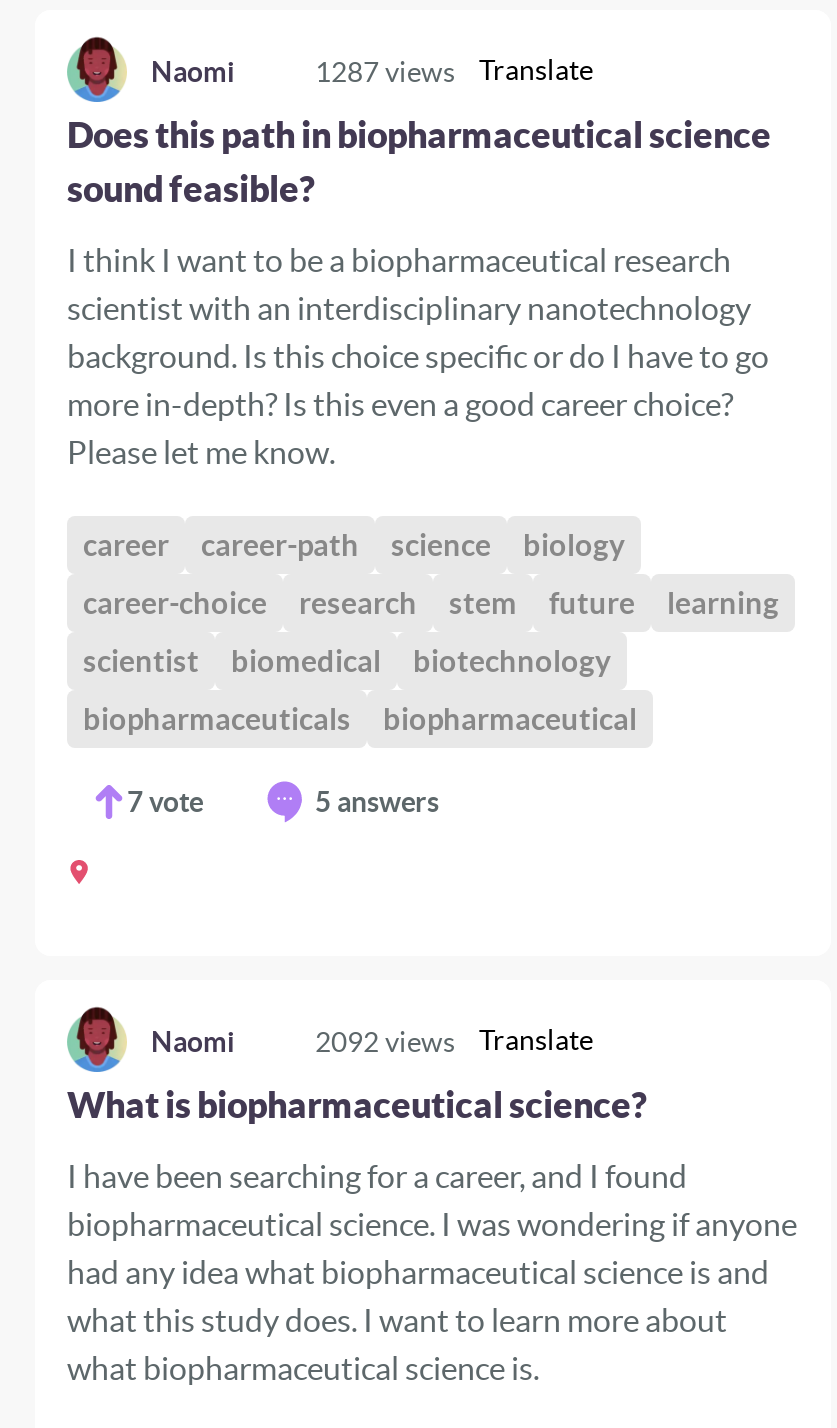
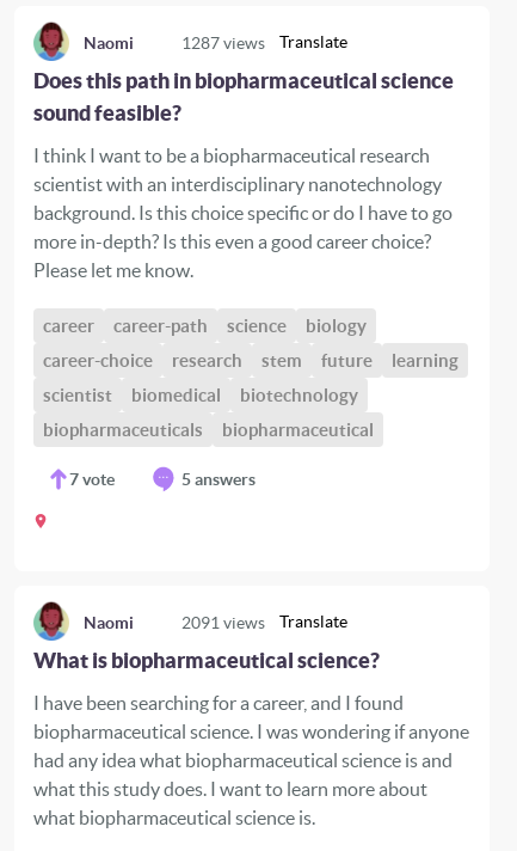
[315,1025,593,1057] 2092 views Translate -> [181,612,347,632] 2091 views Translate

